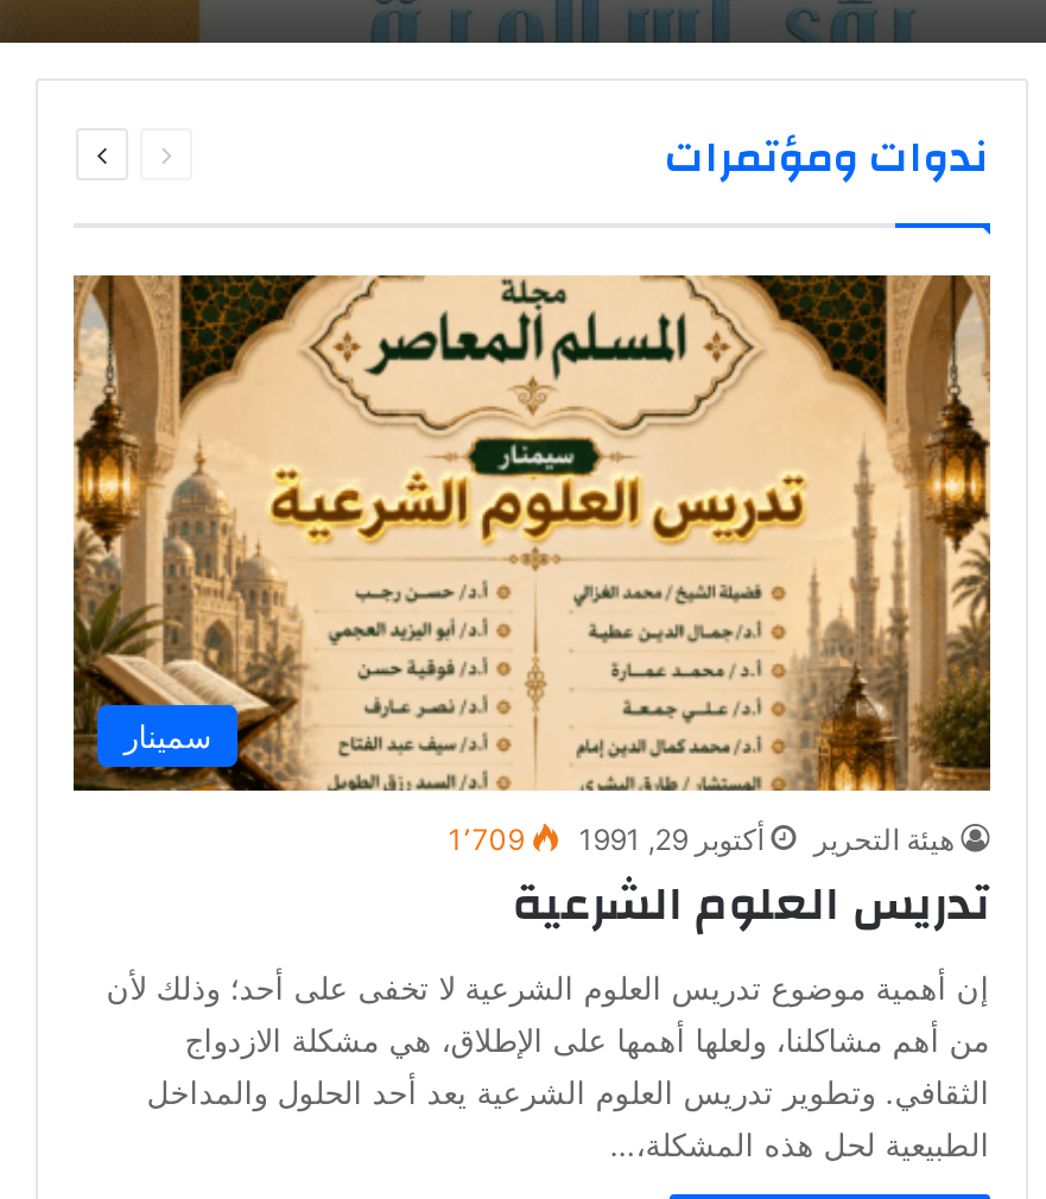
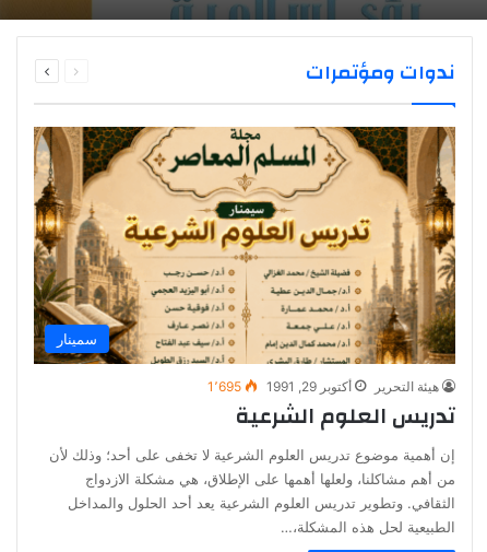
[448,821,524,857] 1٬709 -> [207,378,241,394] 1٬695

